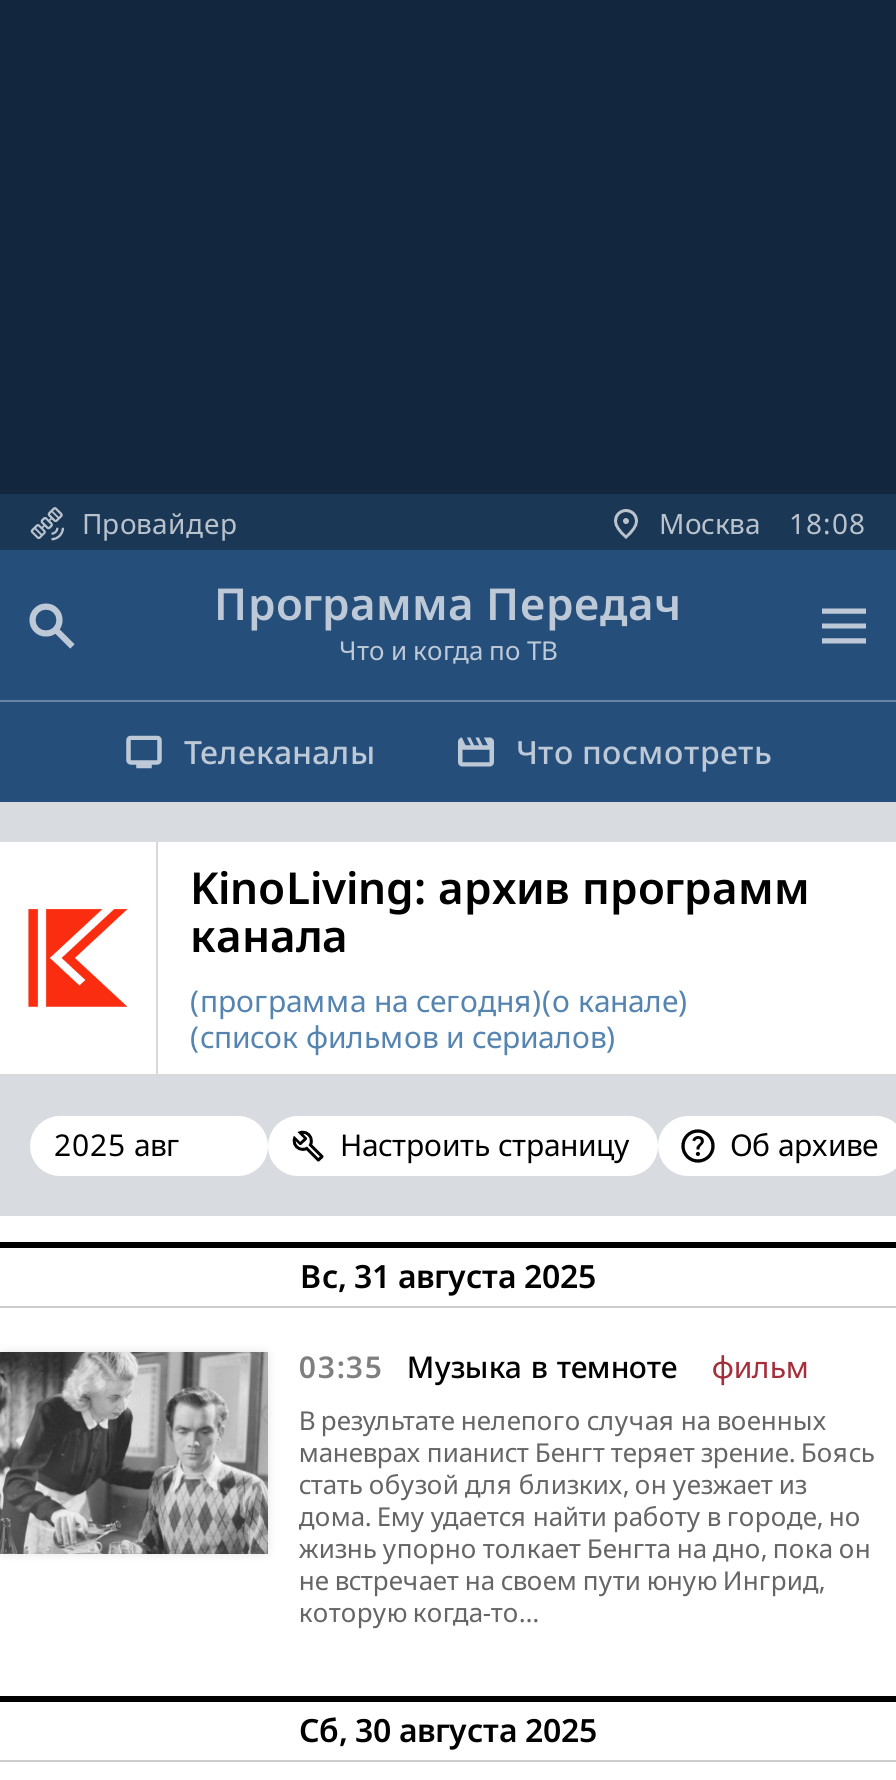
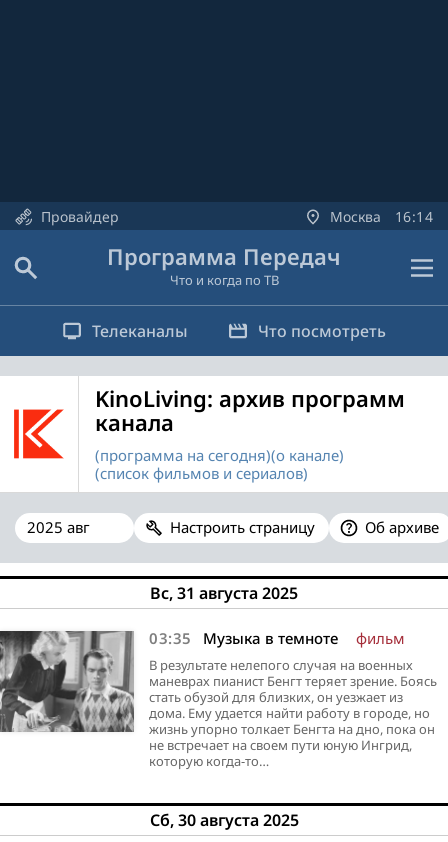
[659,503,866,541] Москва 18 08 -> [329,206,433,225] Москва 16 14

